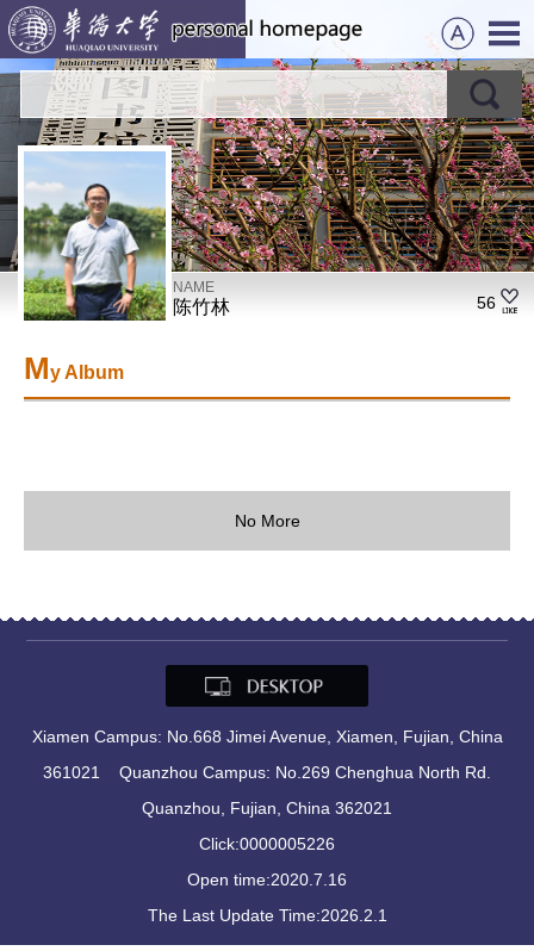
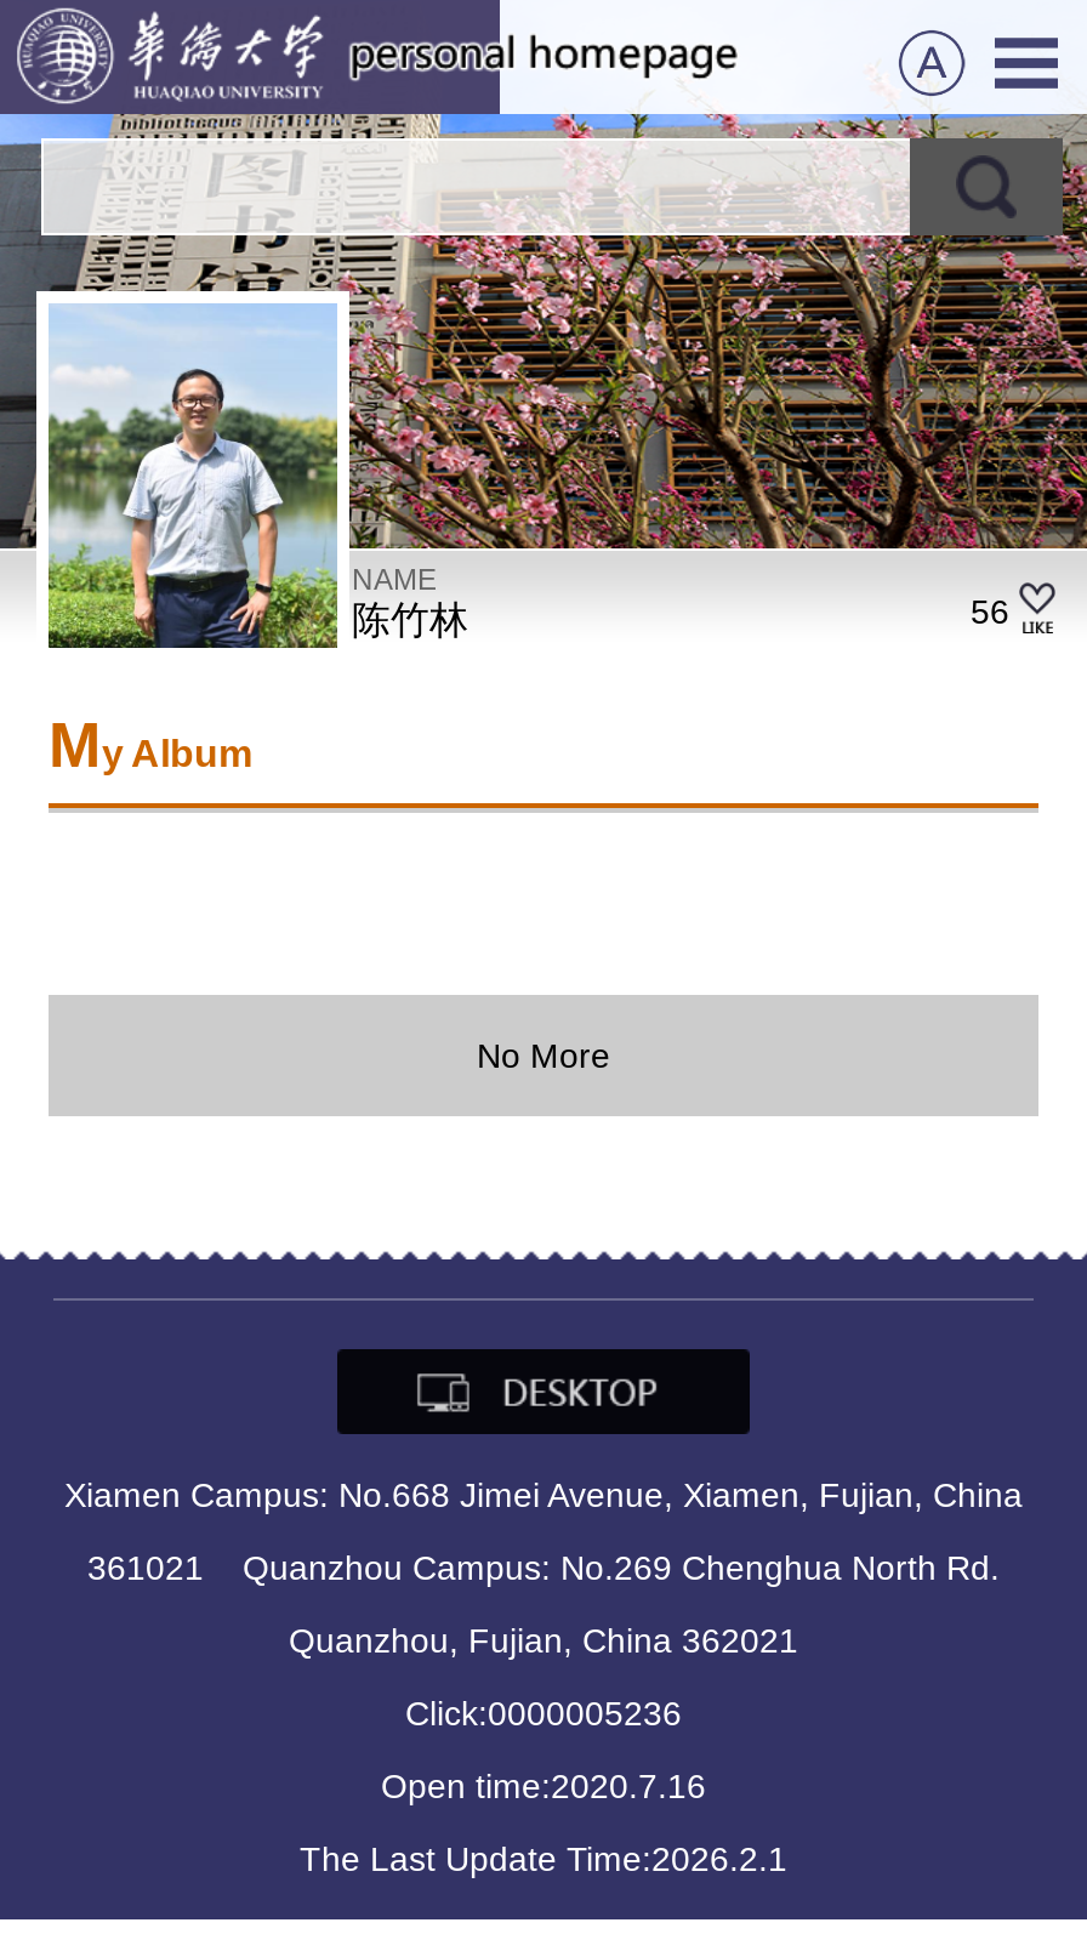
[199,835,335,854] Click:0000005226 -> [405,1695,682,1734] Click:0000005236

